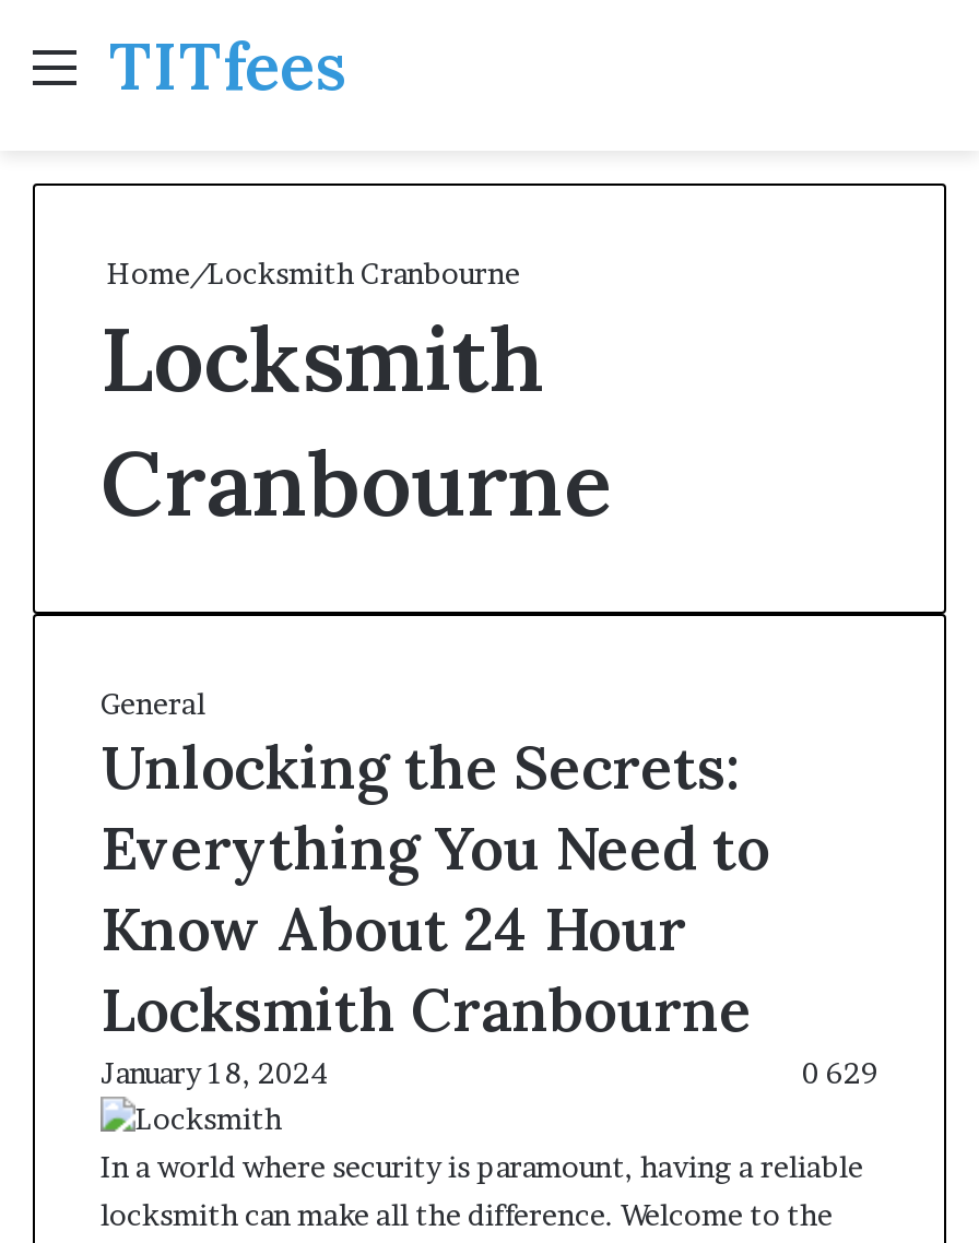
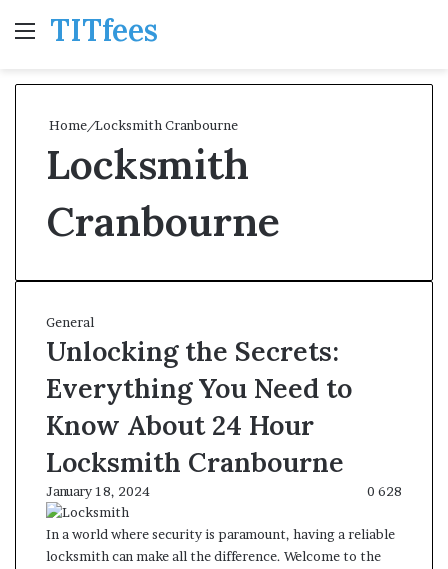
[802,1055,878,1090] 0 629 -> [367,483,402,499] 0 628

